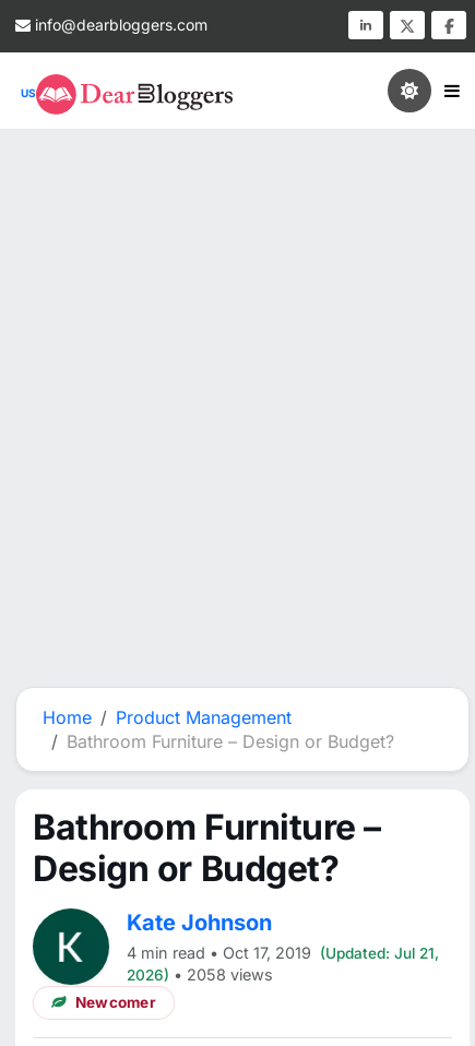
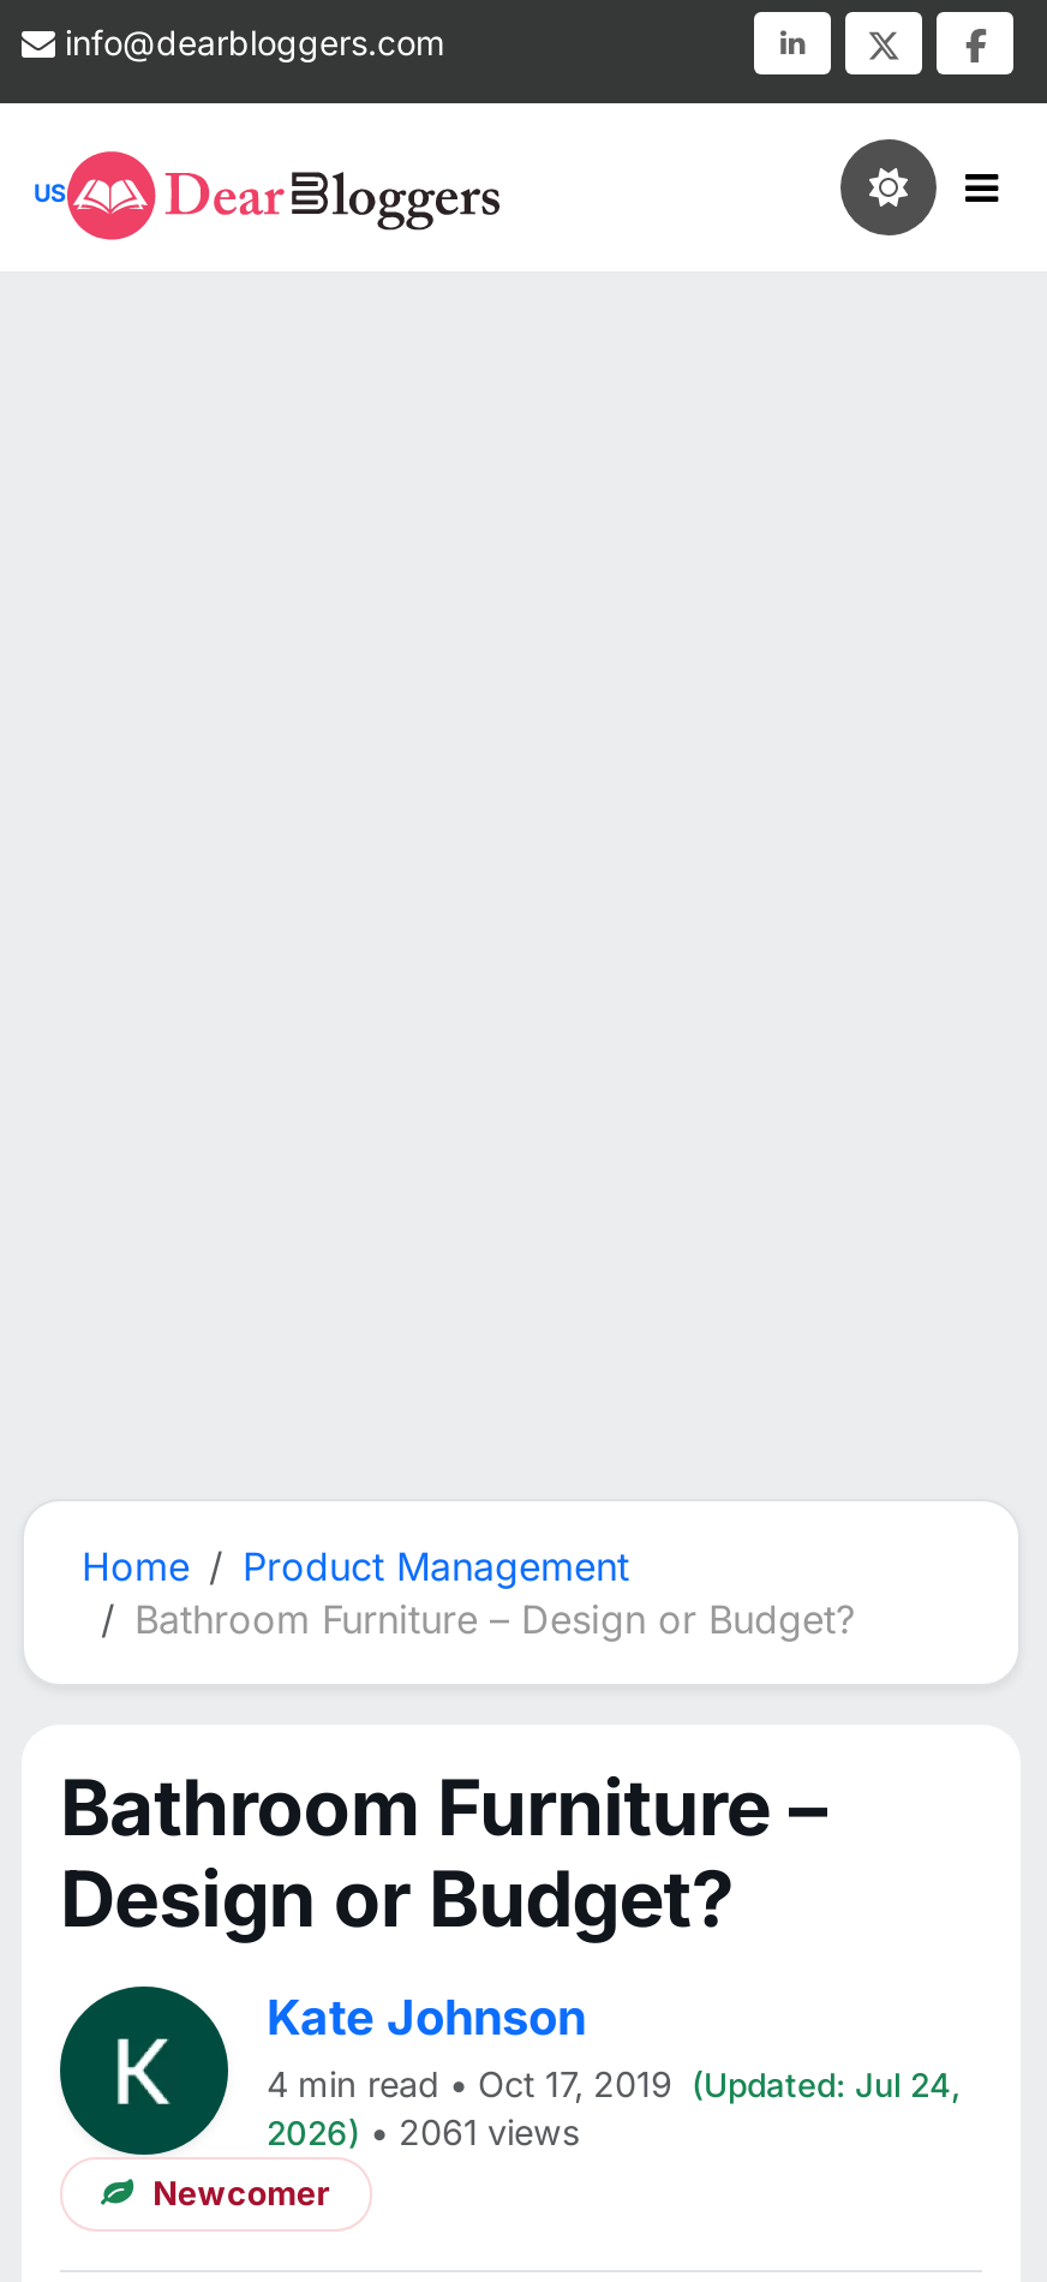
[127,943,439,962] 4 min read • Oct 17, 2019 (Updated: Jul 21, -> [267,2063,961,2104] 4 min read • Oct 17, 2019 (Updated: Jul 24,
[127,965,273,984] 2026) • 2058 views -> [267,2111,581,2152] 2026) • 2061 views

